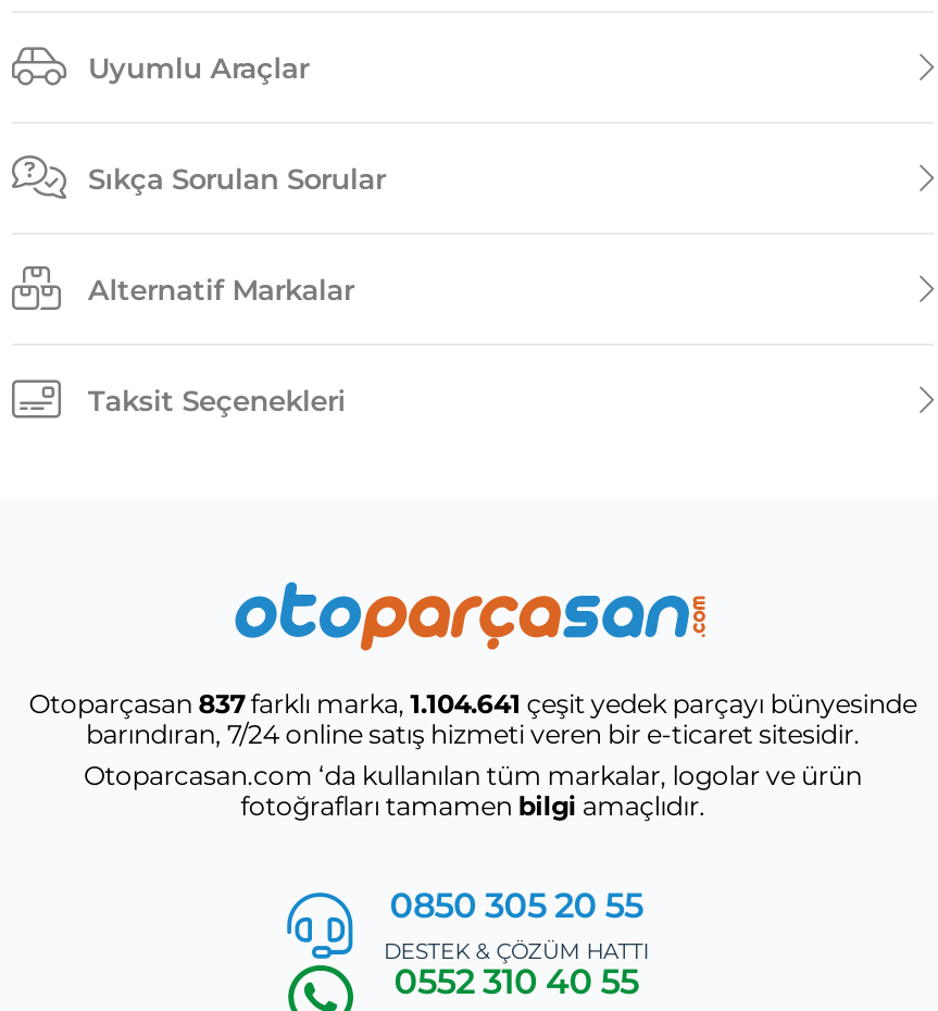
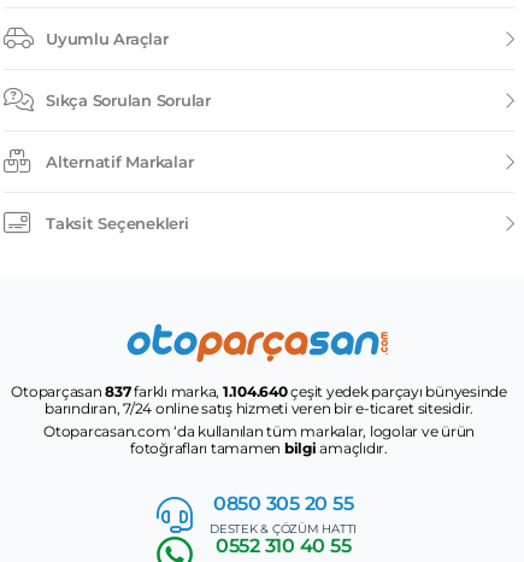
[29,688,917,721] Otoparçasan 837farklı marka, 1.104.641 çeşit yedek parçayı bünyesinde -> [11,383,507,401] Otoparçasan 837farklı marka, 1.104.640 çeşit yedek parçayı bünyesinde

